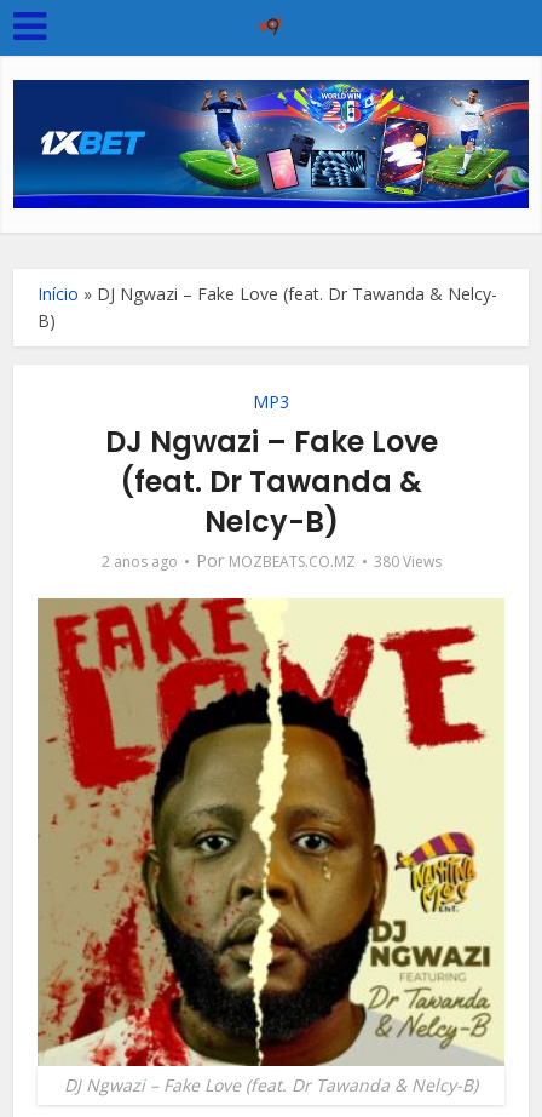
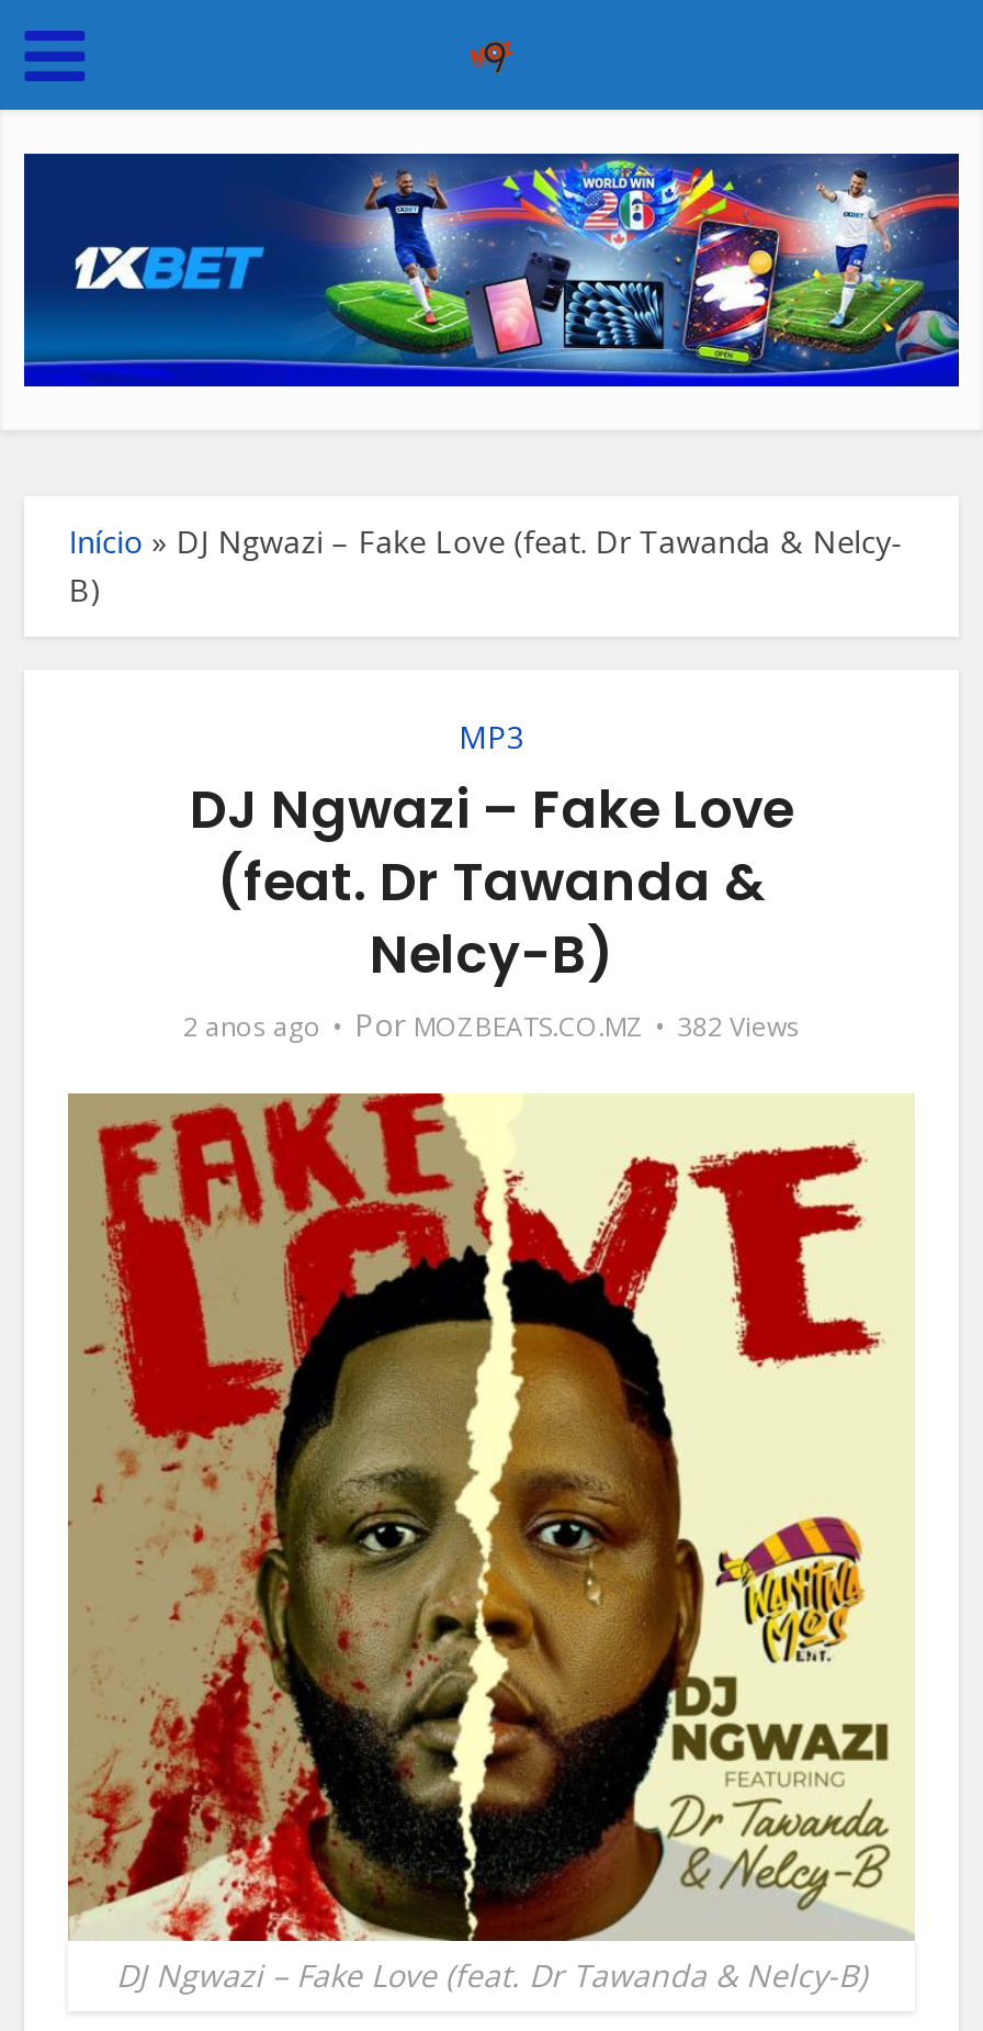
[101,549,441,572] 2 anos ago Por MOZBEATS.CO.MZ 380 Views -> [183,1004,800,1046] 2 anos ago Por MOZBEATS.CO.MZ 382 Views

